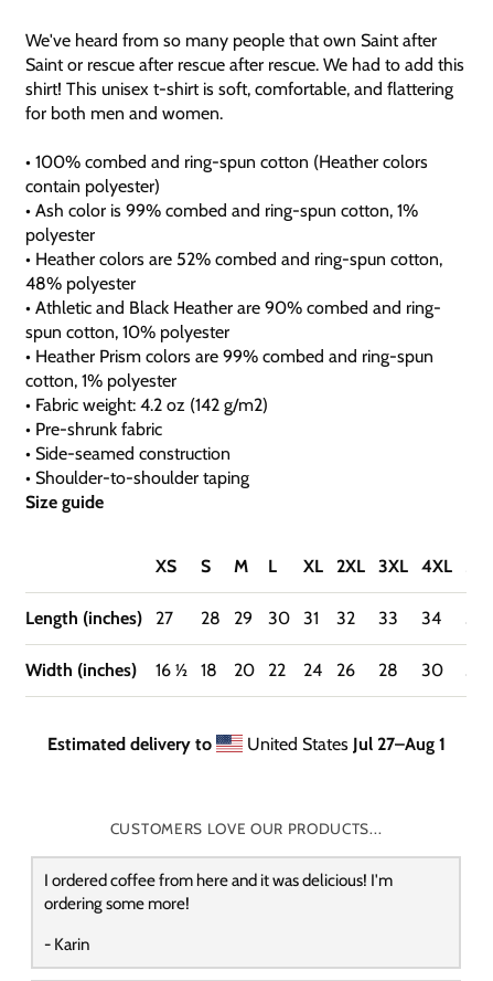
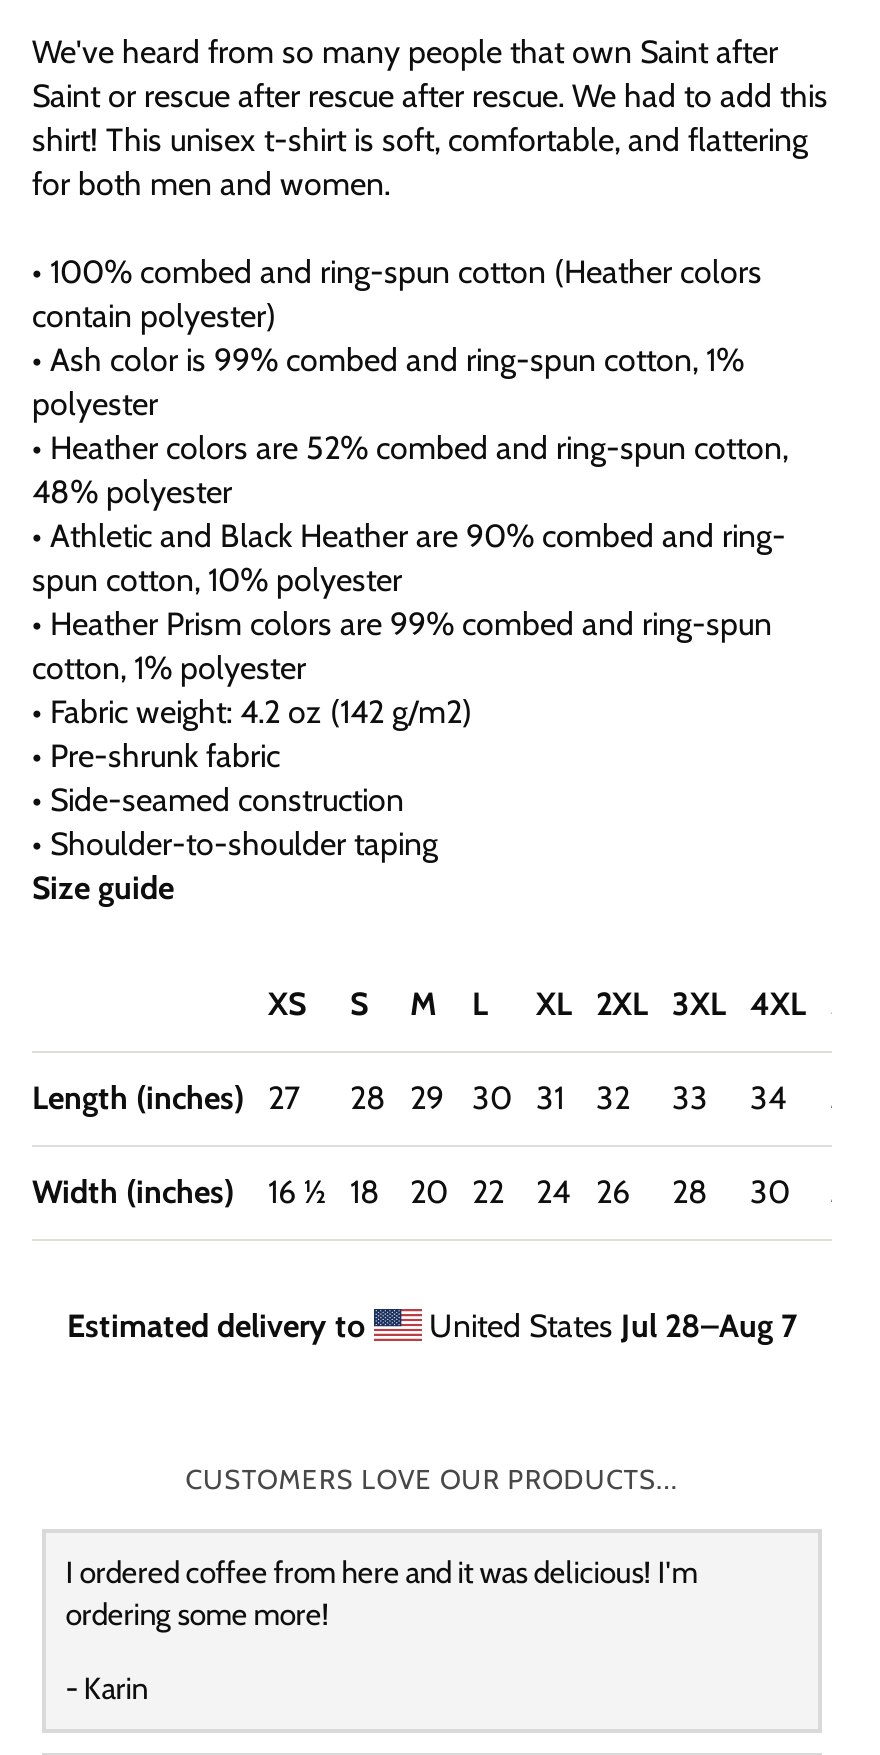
[242,734,445,755] United States Jul 27–Aug 1 -> [421,1307,797,1345] United States Jul 28–Aug 7

